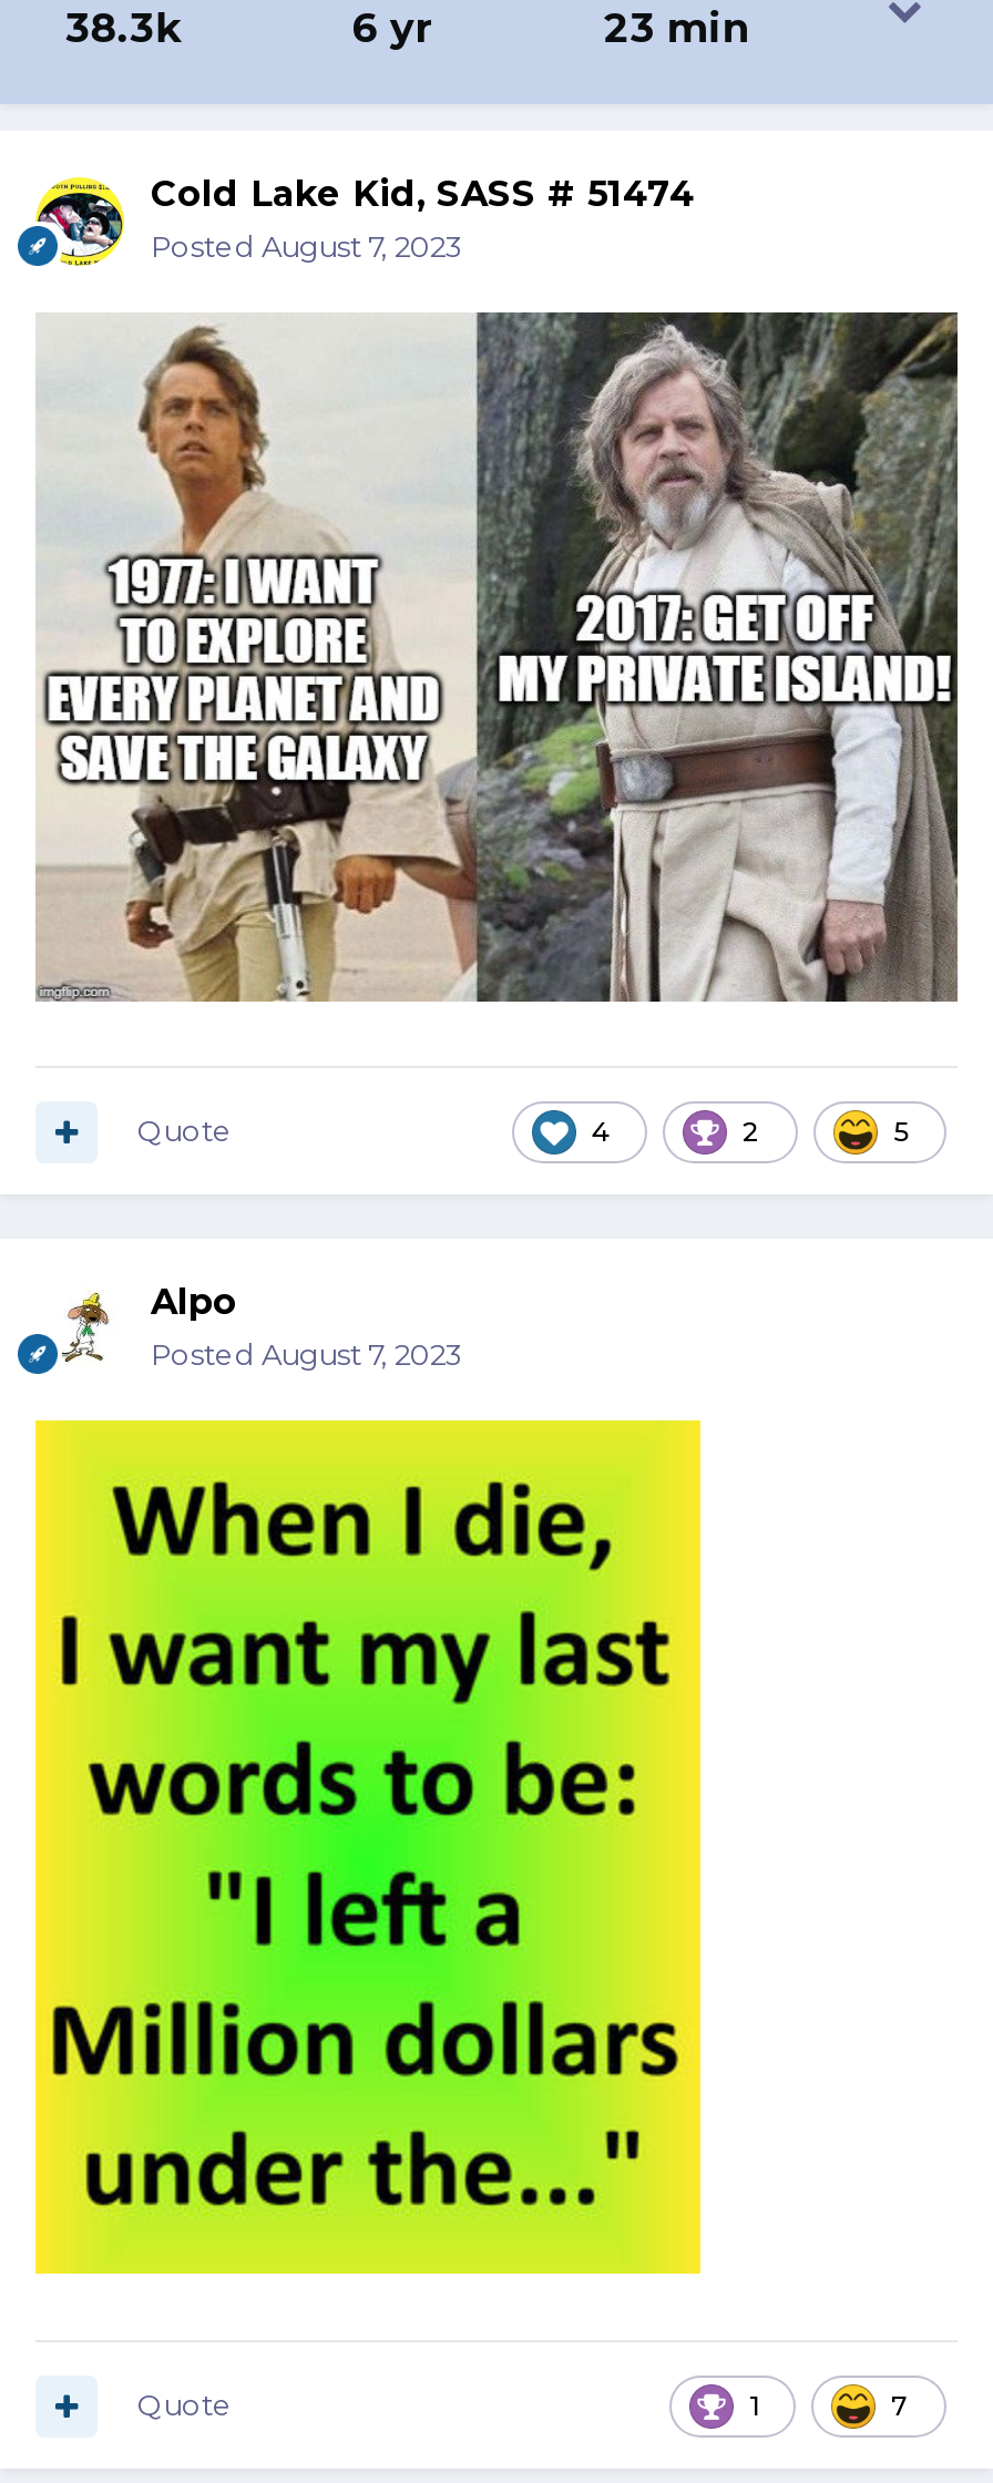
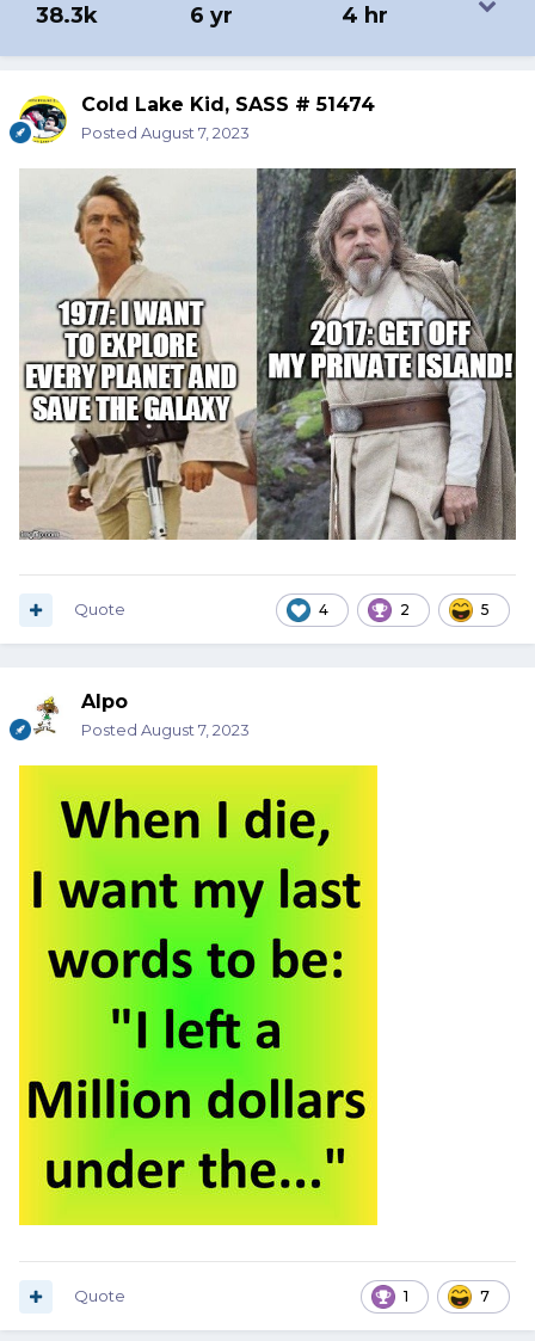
[604,6,748,54] 23 min -> [341,3,388,29] 4 hr

